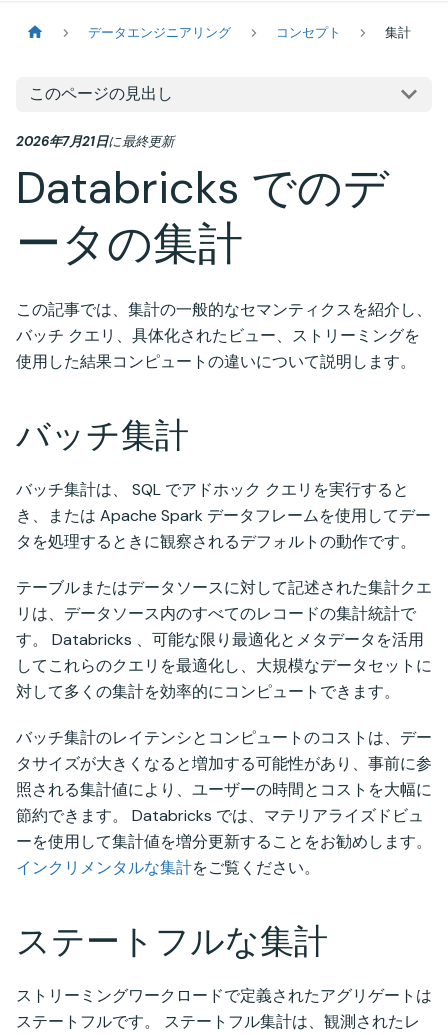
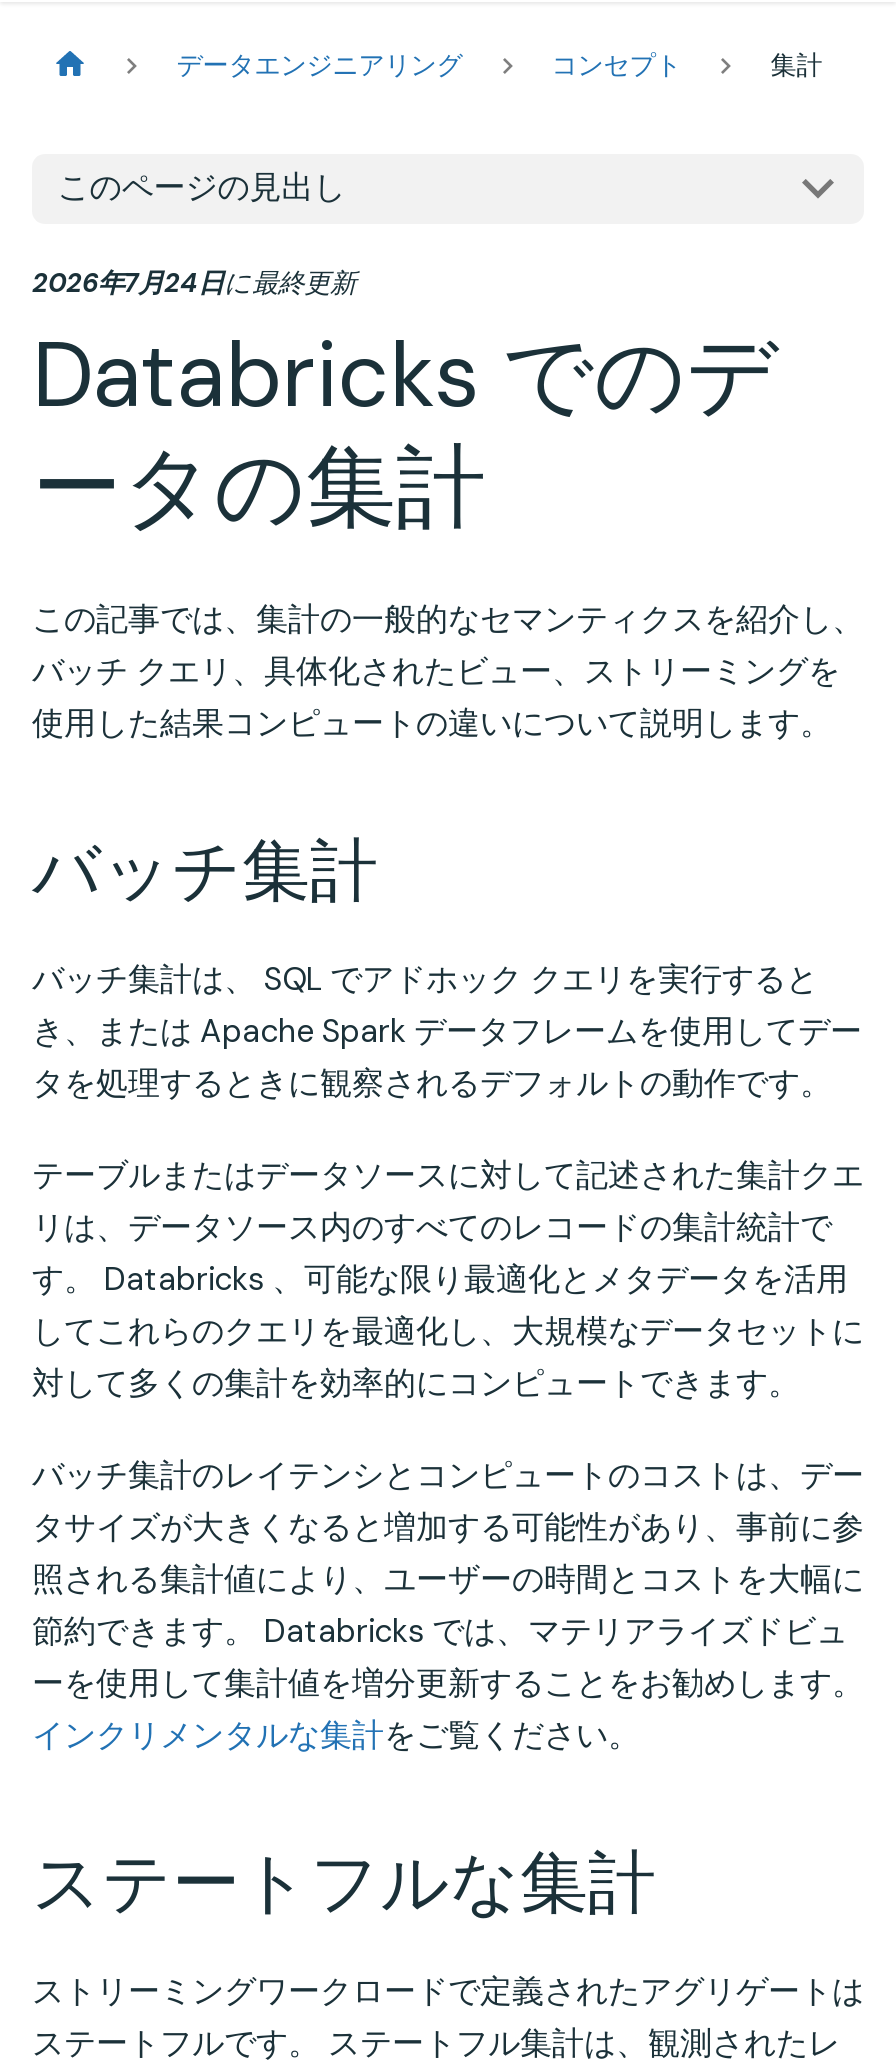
[16,133,174,150] 2026年7月21日に最終更新 -> [32,266,356,300] 2026年7月24日に最終更新

